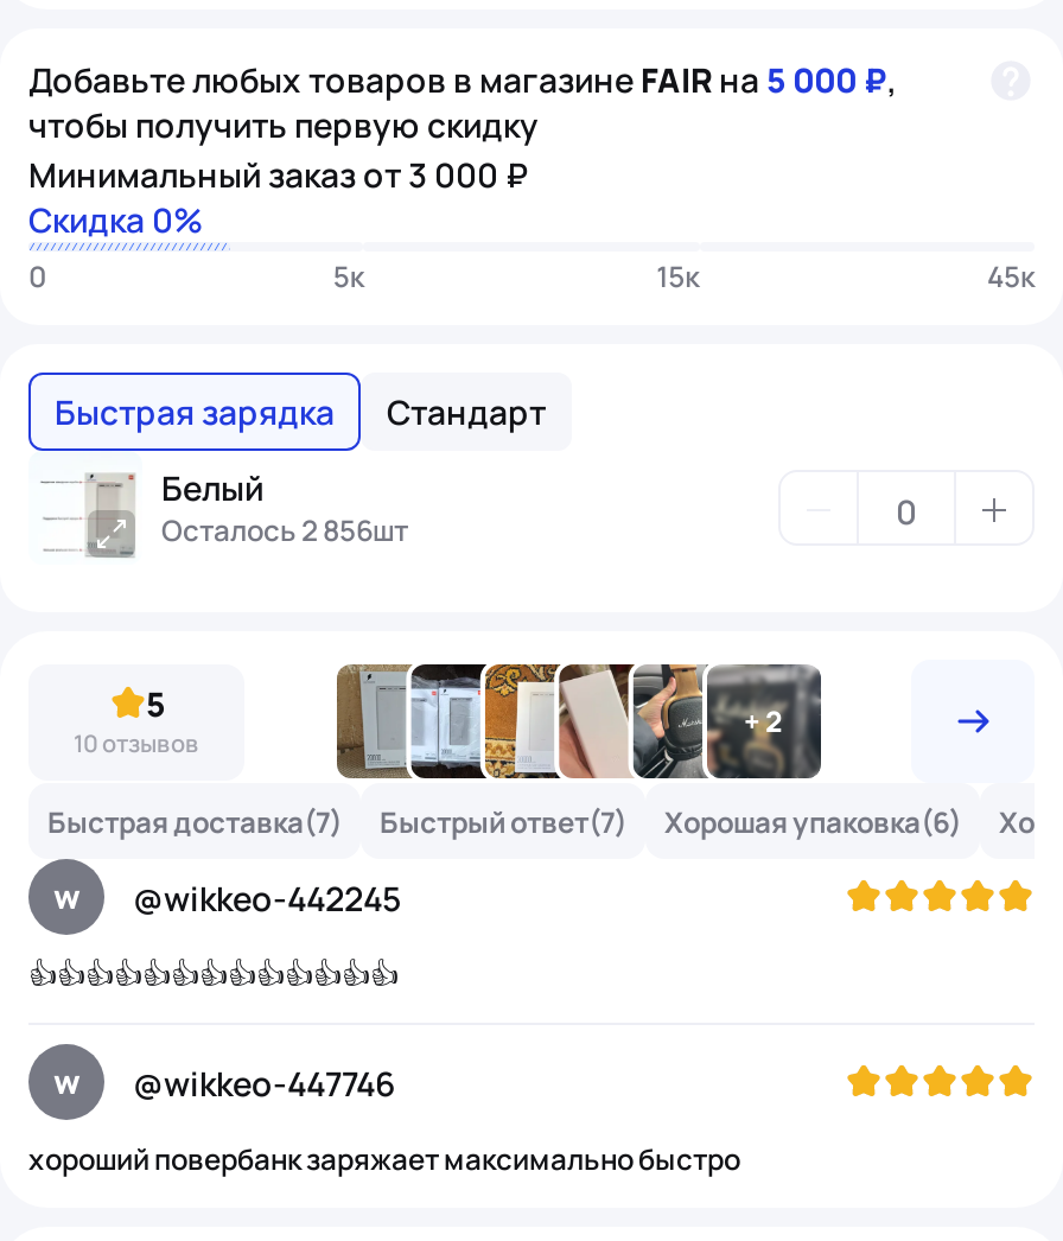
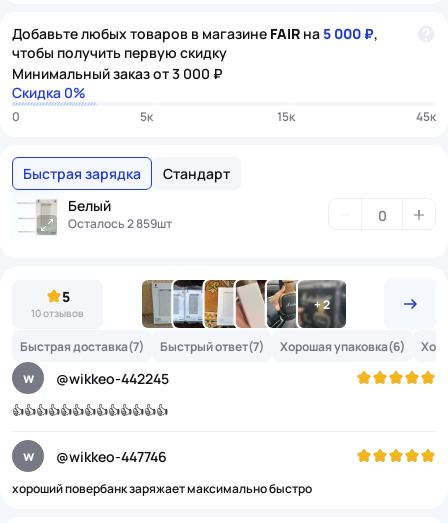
[161,510,408,551] Осталось 2 856шт -> [68,215,172,232] Осталось 2 859шт

